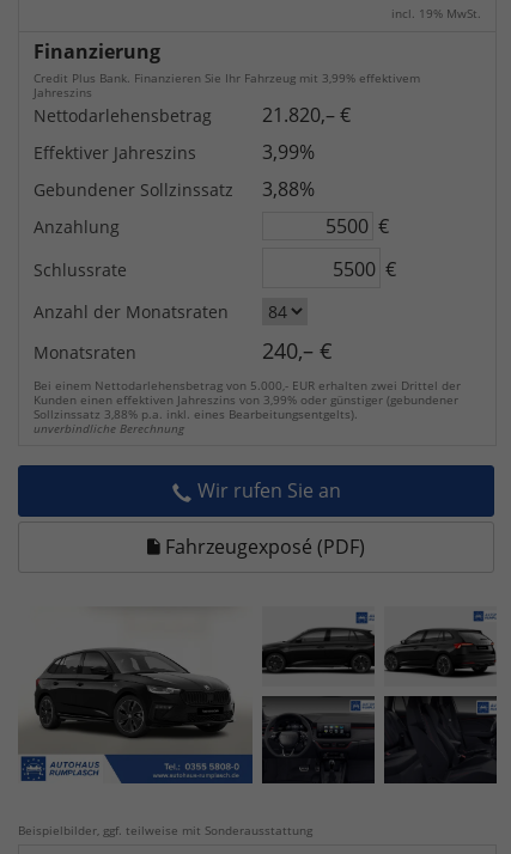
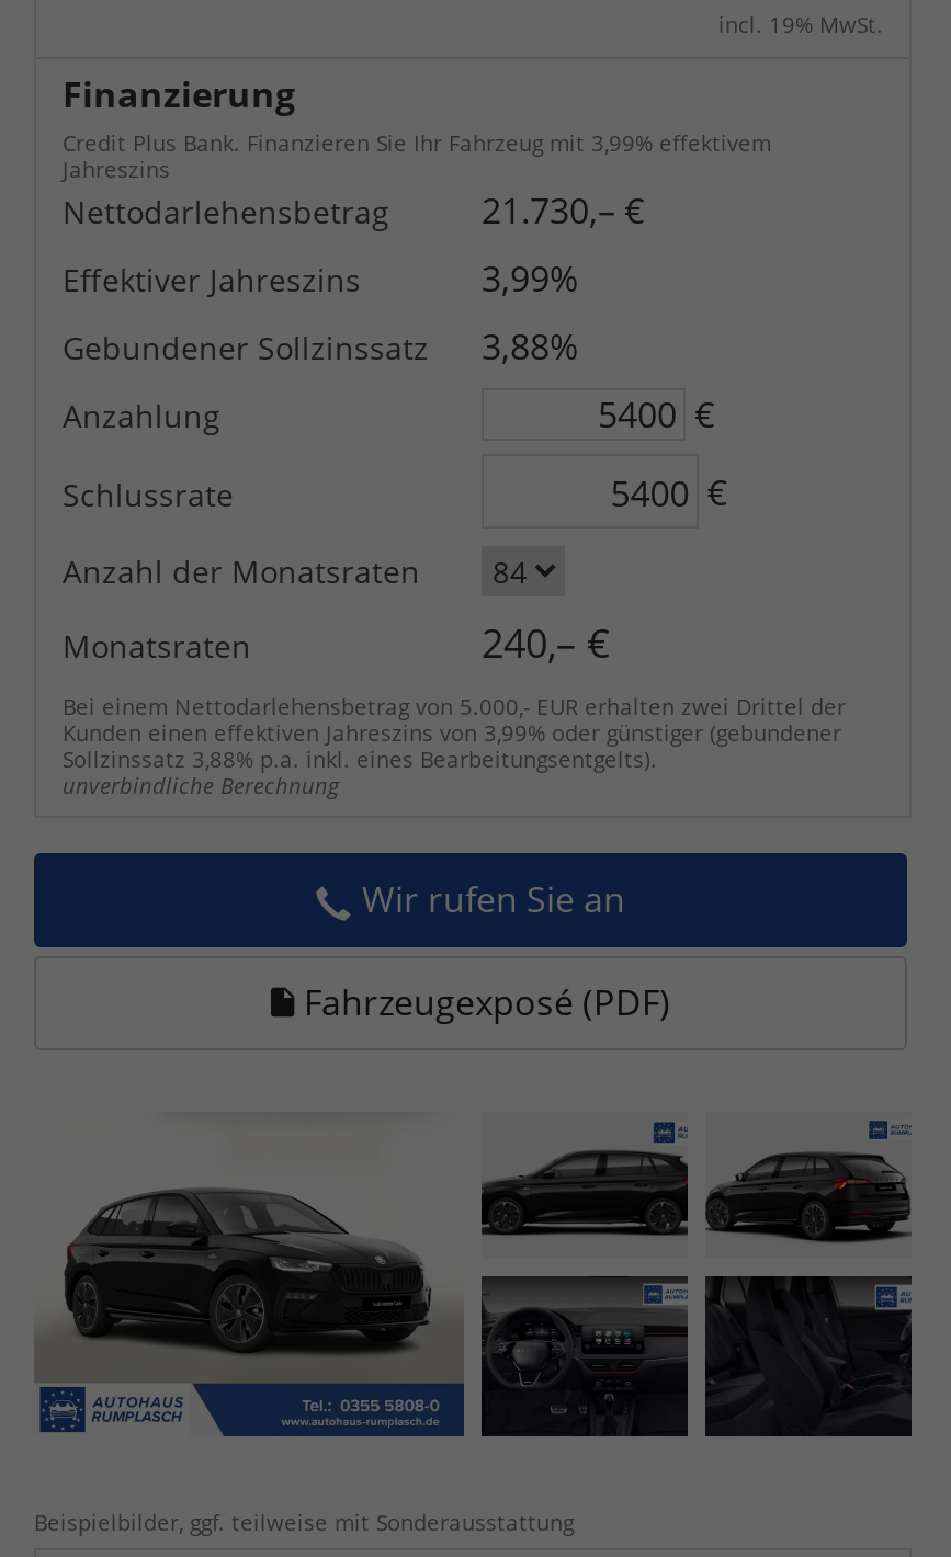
[262,102,351,128] 21.820,– € -> [482,186,644,235] 21.730,– €

